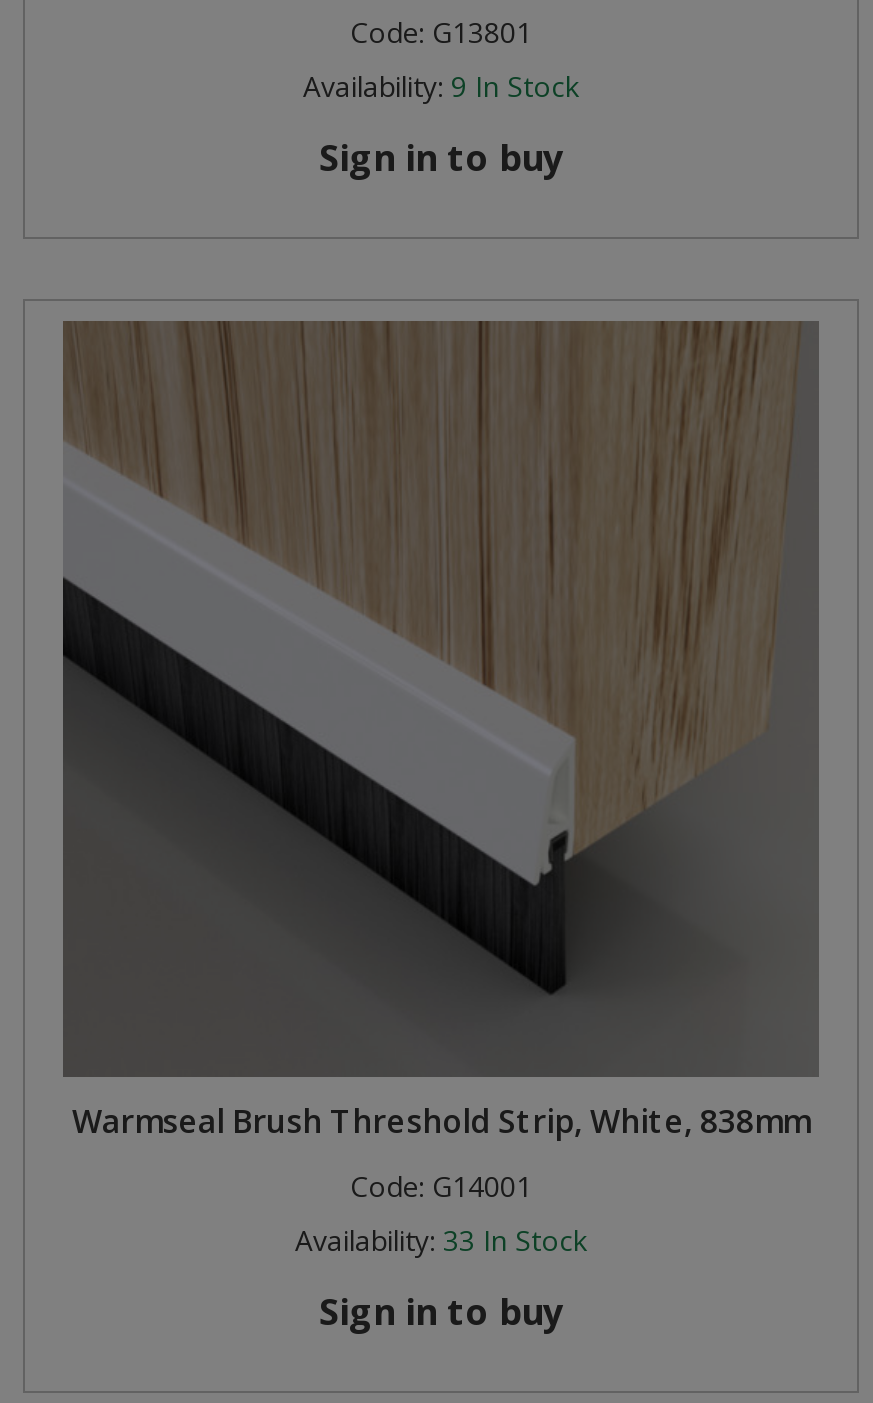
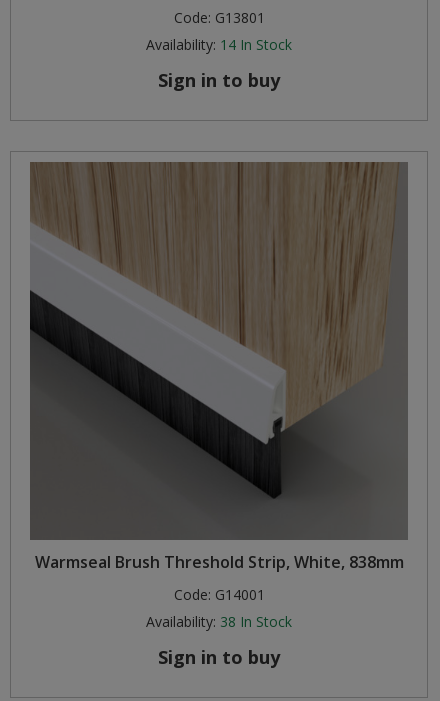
[303,66,579,104] Availability: 9 In Stock -> [146,34,292,53] Availability: 14 In Stock
[295,1221,587,1259] Availability: 33 In Stock -> [146,612,292,631] Availability: 38 In Stock

